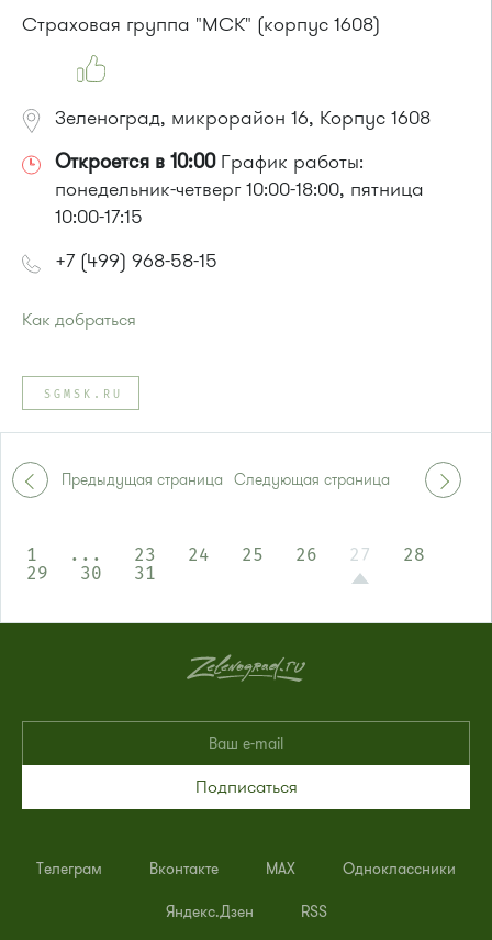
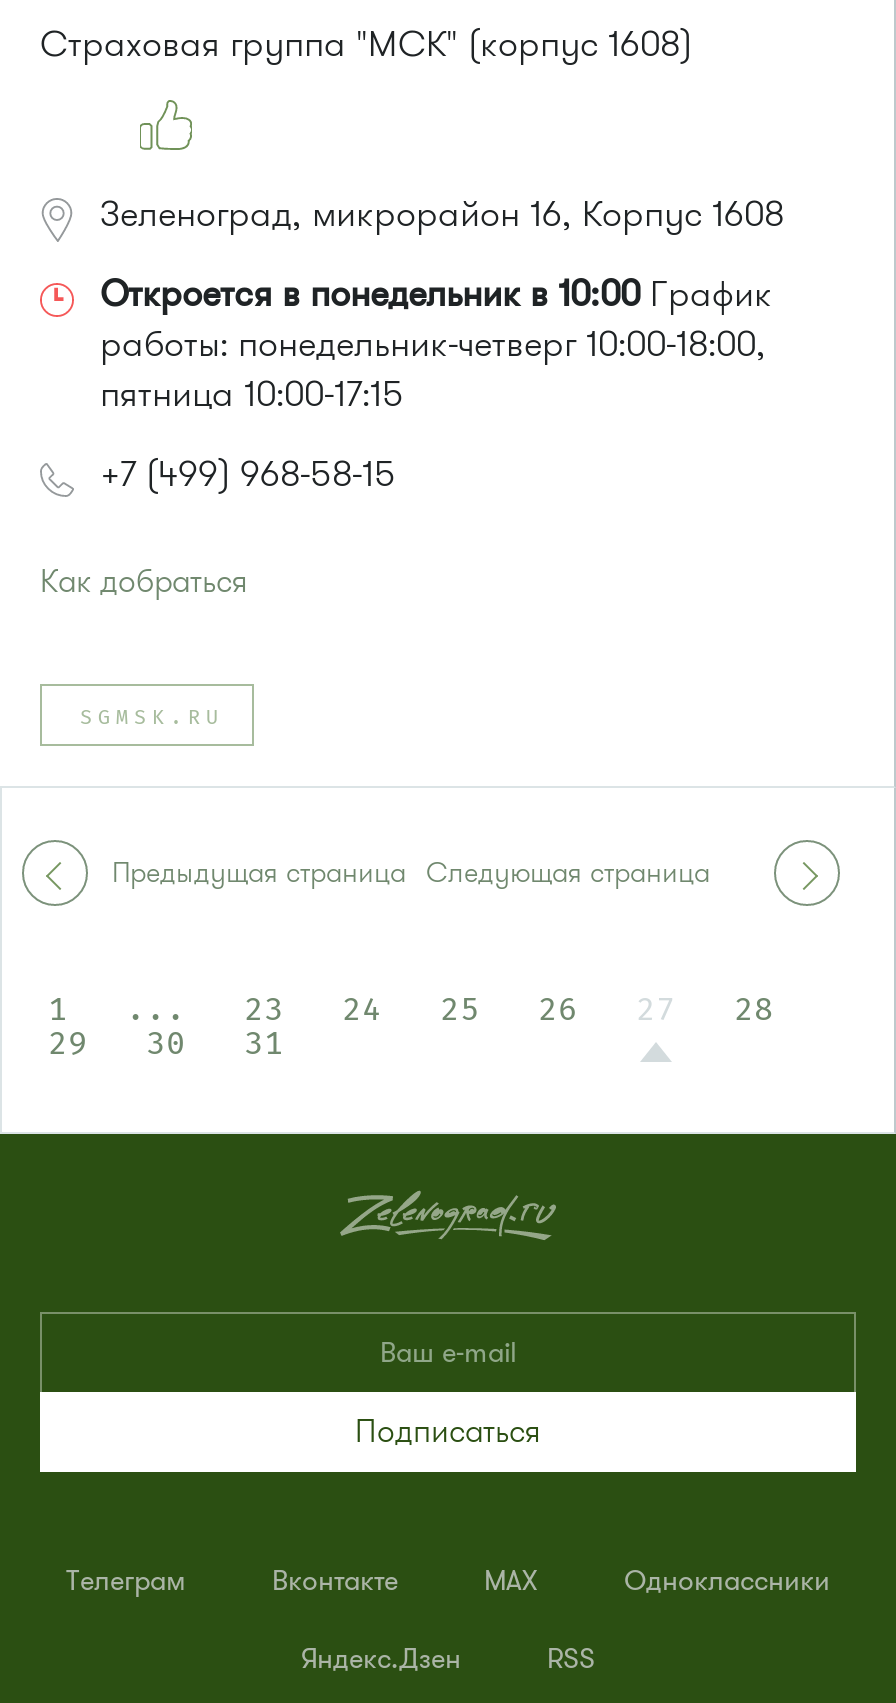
[55,148,424,230] Откроется в 10:00 График работы: | понедельник-четверг 10:00-18:00, пятница | 10:00-17:15 -> [100,270,772,418] Откроется в понедельник в 10:00 График | работы: понедельник-четверг 10:00-18:00, | пятница 10:00-17:15

